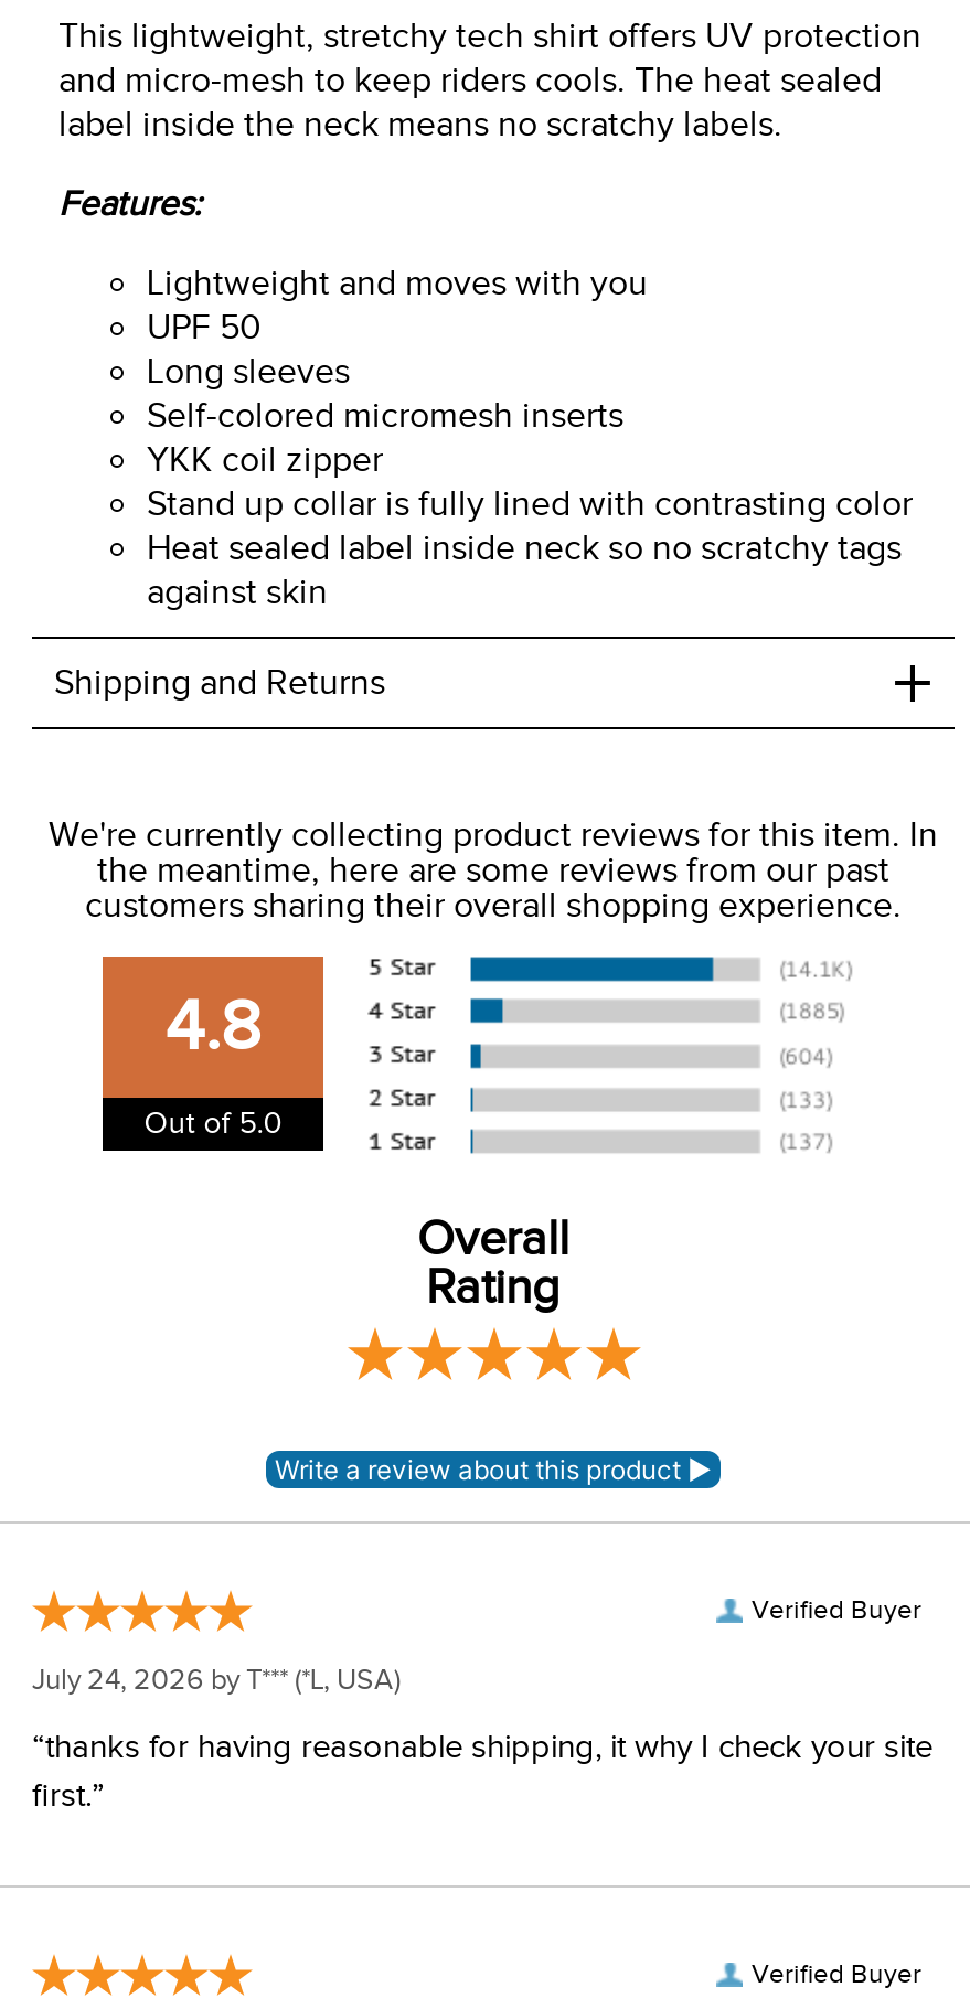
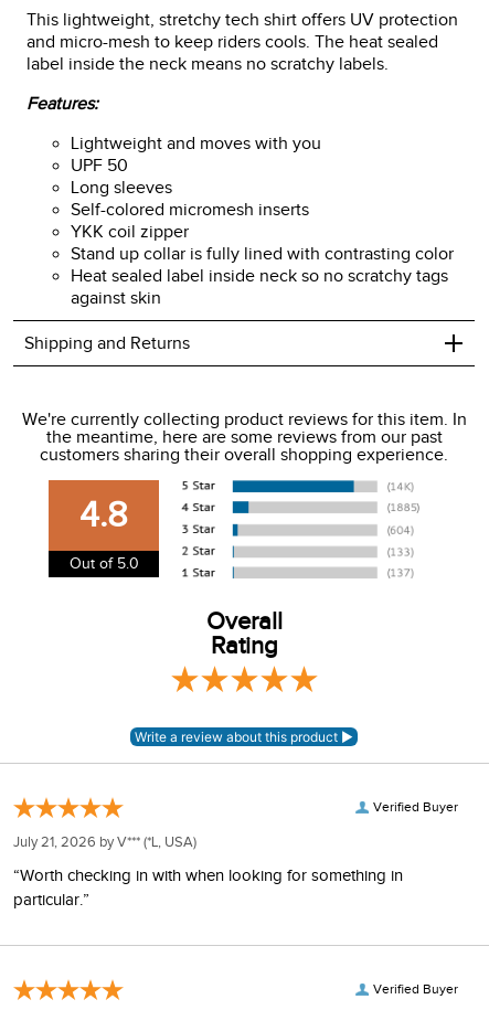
[32,1663,401,1696] July 24, 2026 by T*** (*L, USA) -> [13,833,196,850] July 21, 2026 by V*** (*L, USA)
[32,1729,932,1813] “thanks for having reasonable shipping, it why I check your site | first.” -> [13,867,403,908] “Worth checking in with when looking for something in | particular.”

